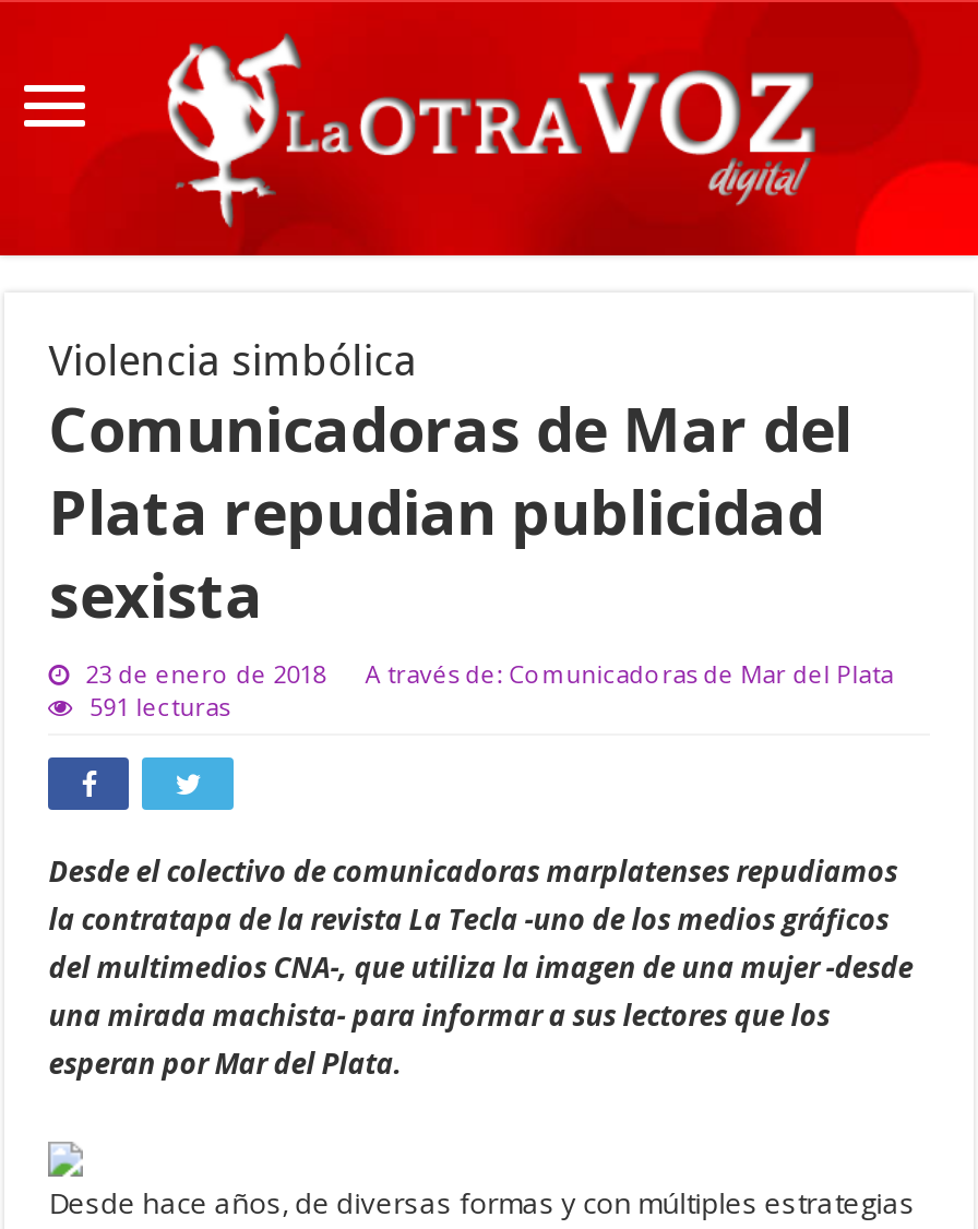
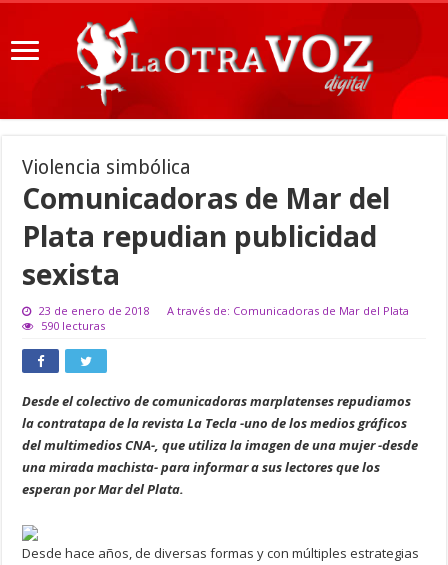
[90,690,230,723] 591 lecturas -> [41,318,105,333] 590 lecturas

